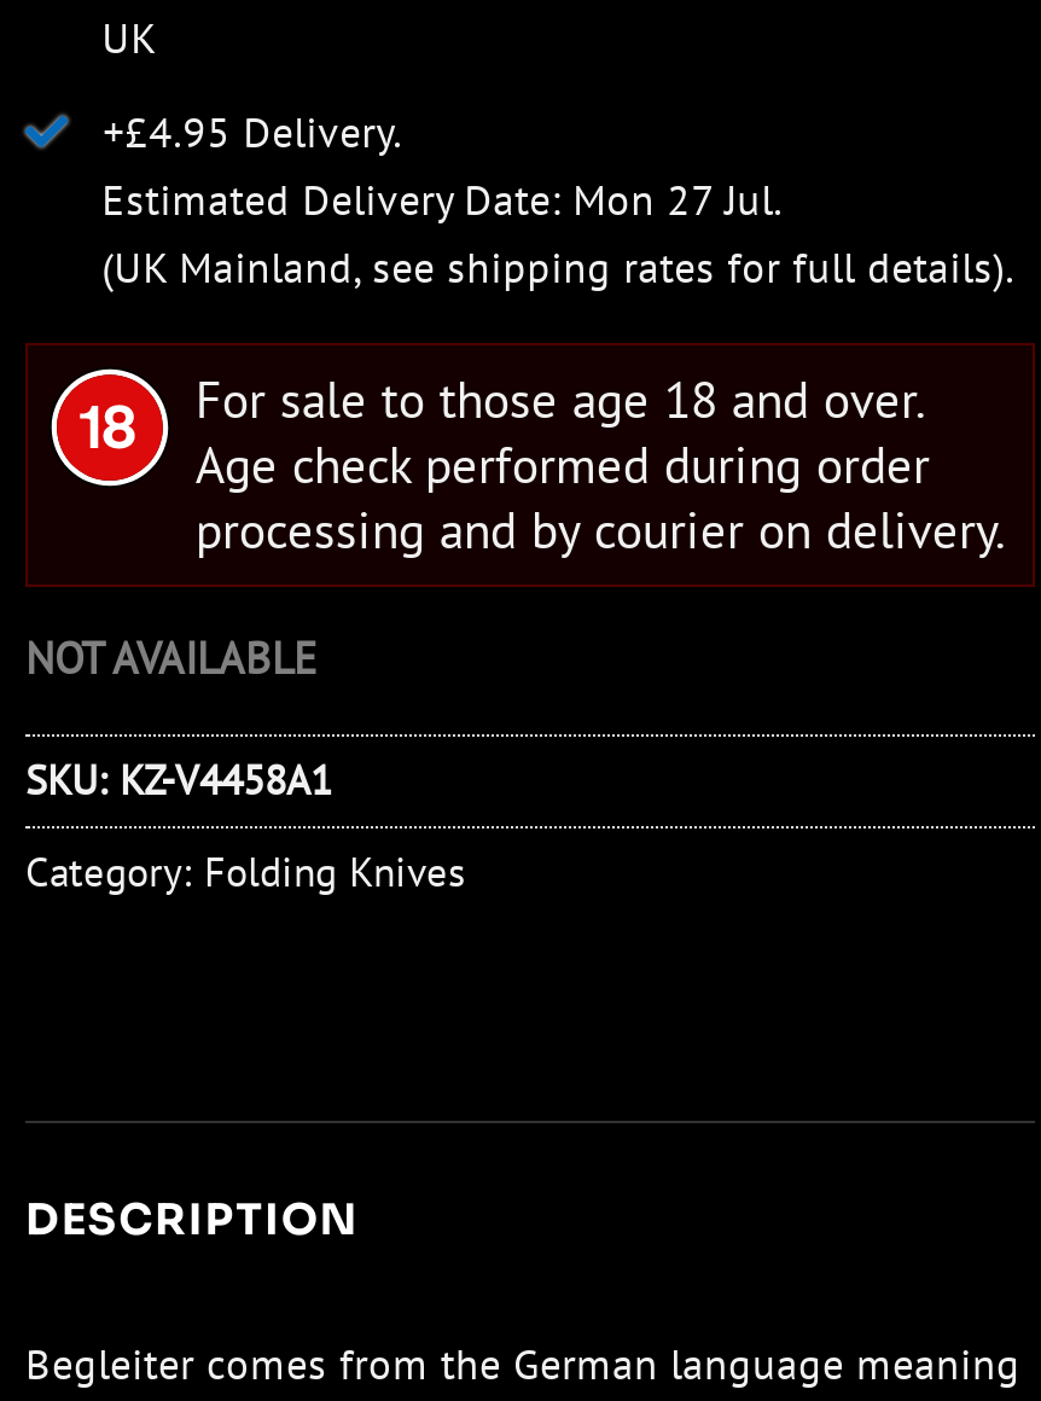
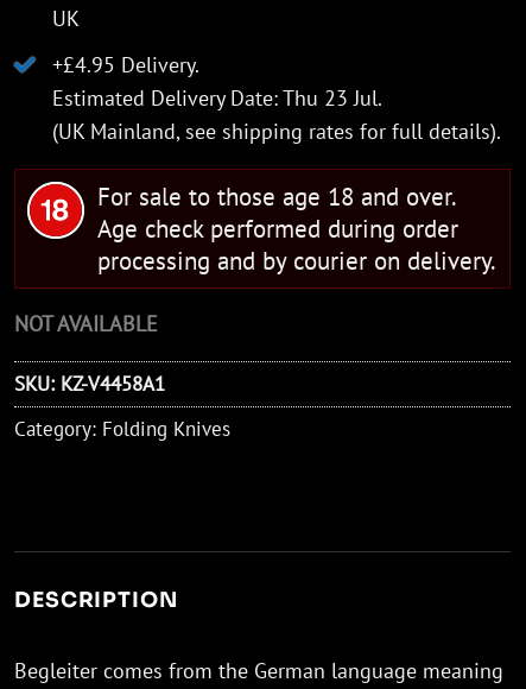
[102,170,783,226] Estimated Delivery Date: Mon 27 Jul. -> [52,84,382,111] Estimated Delivery Date: Thu 23 Jul.

